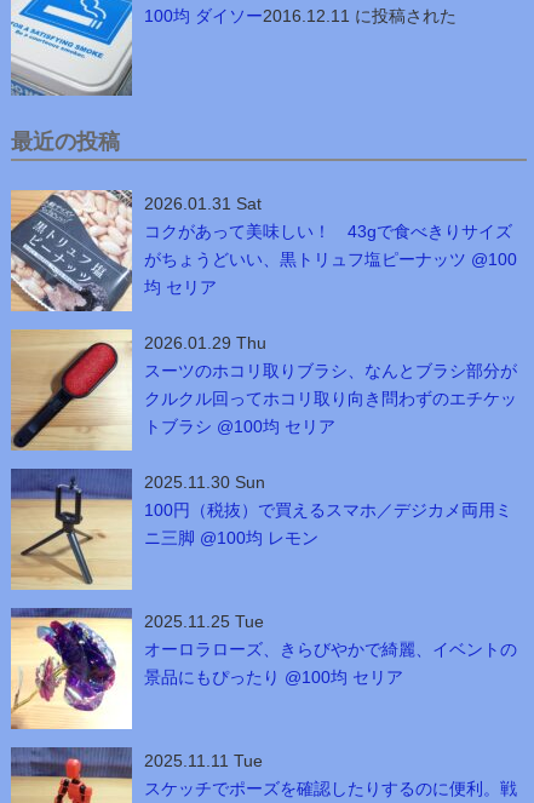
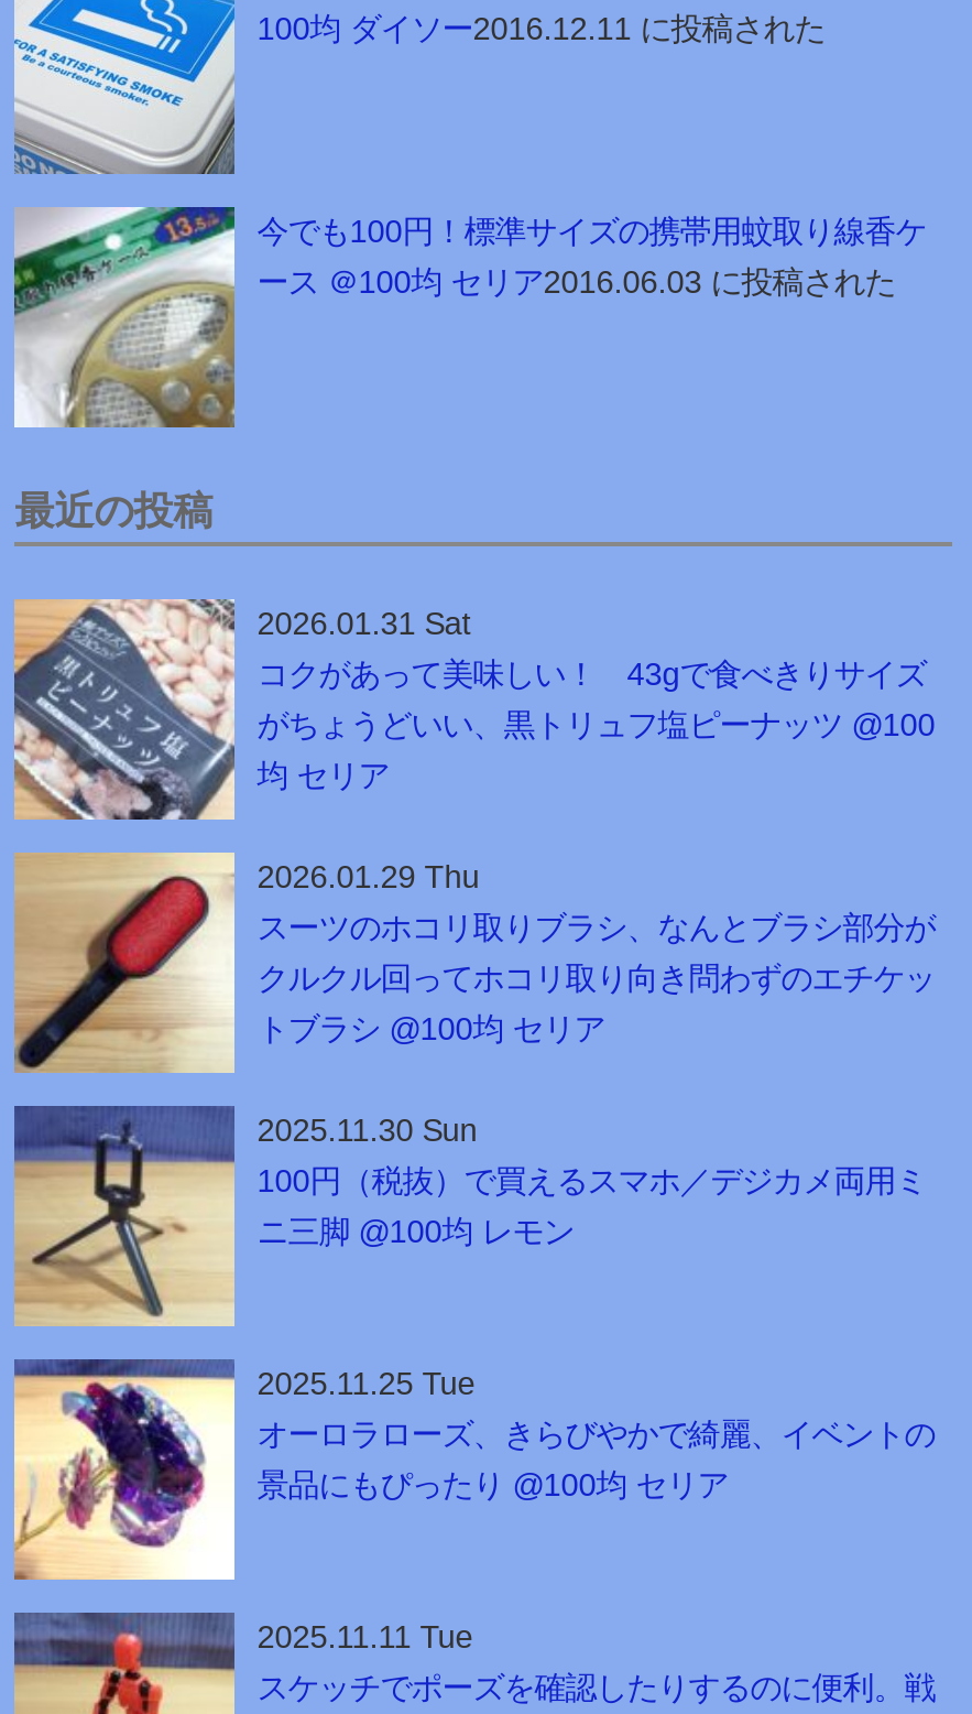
none -> [12,205,926,430] [image] | 今でも100円！標準サイズの携帯用蚊取り線香ケ | ース ＠100均 セリア2016.06.03 に投稿された

